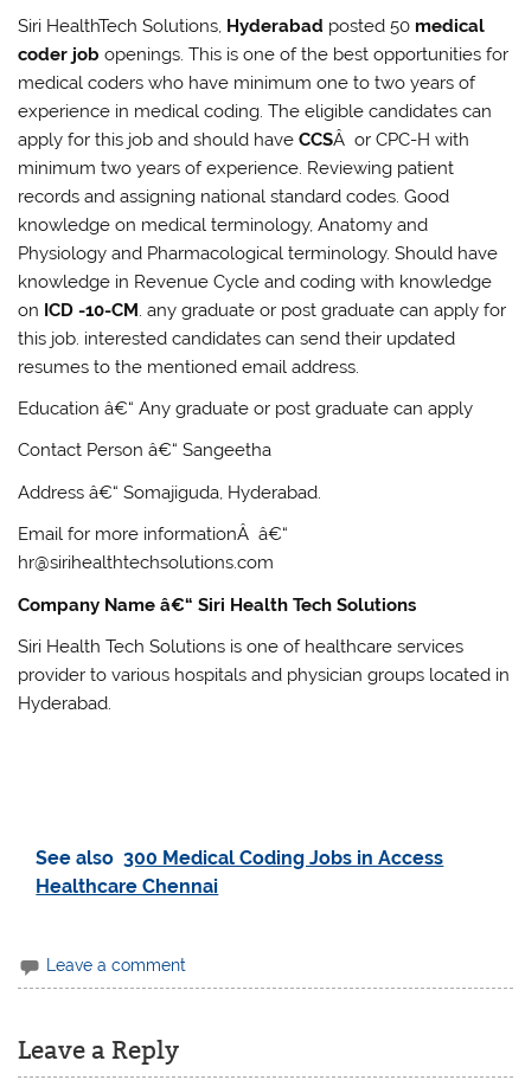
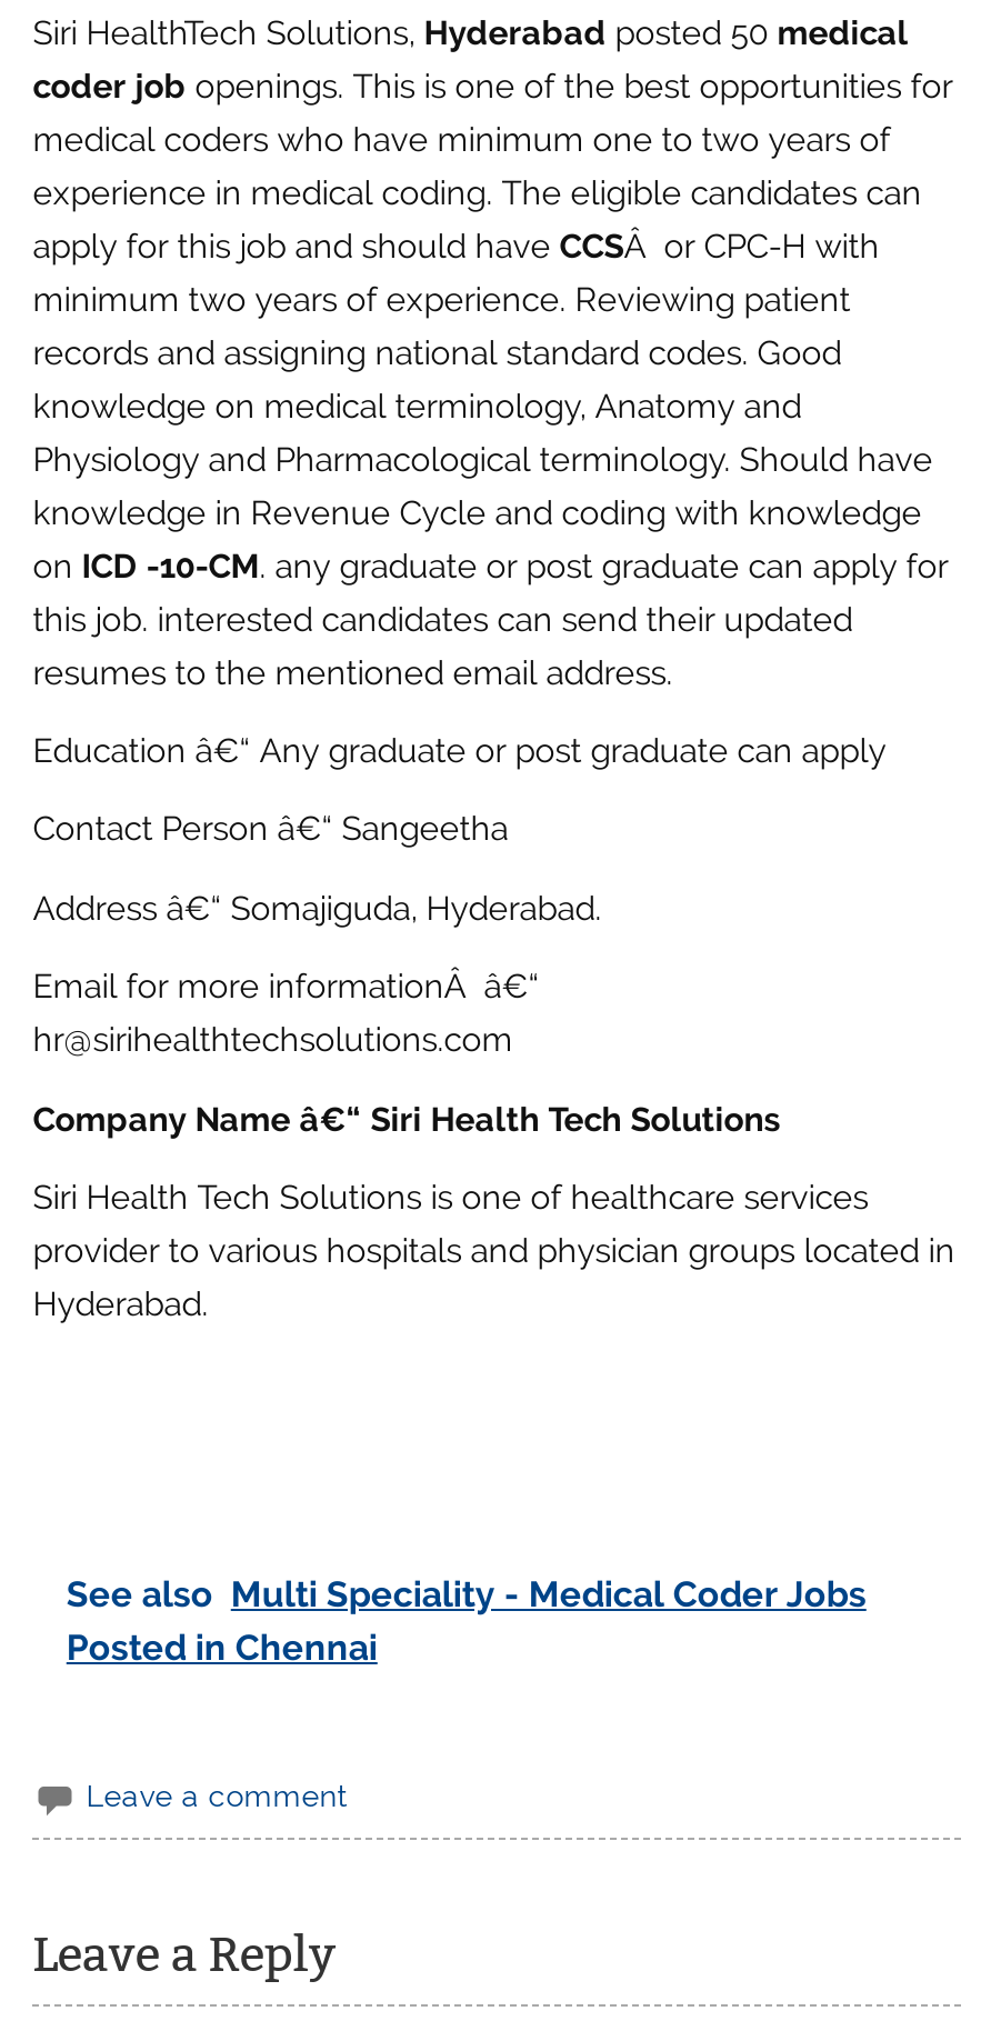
[36,846,444,897] See also 300 Medical Coding Jobs in Access | Healthcare Chennai -> [66,1572,866,1668] See also Multi Speciality - Medical Coder Jobs | Posted in Chennai

